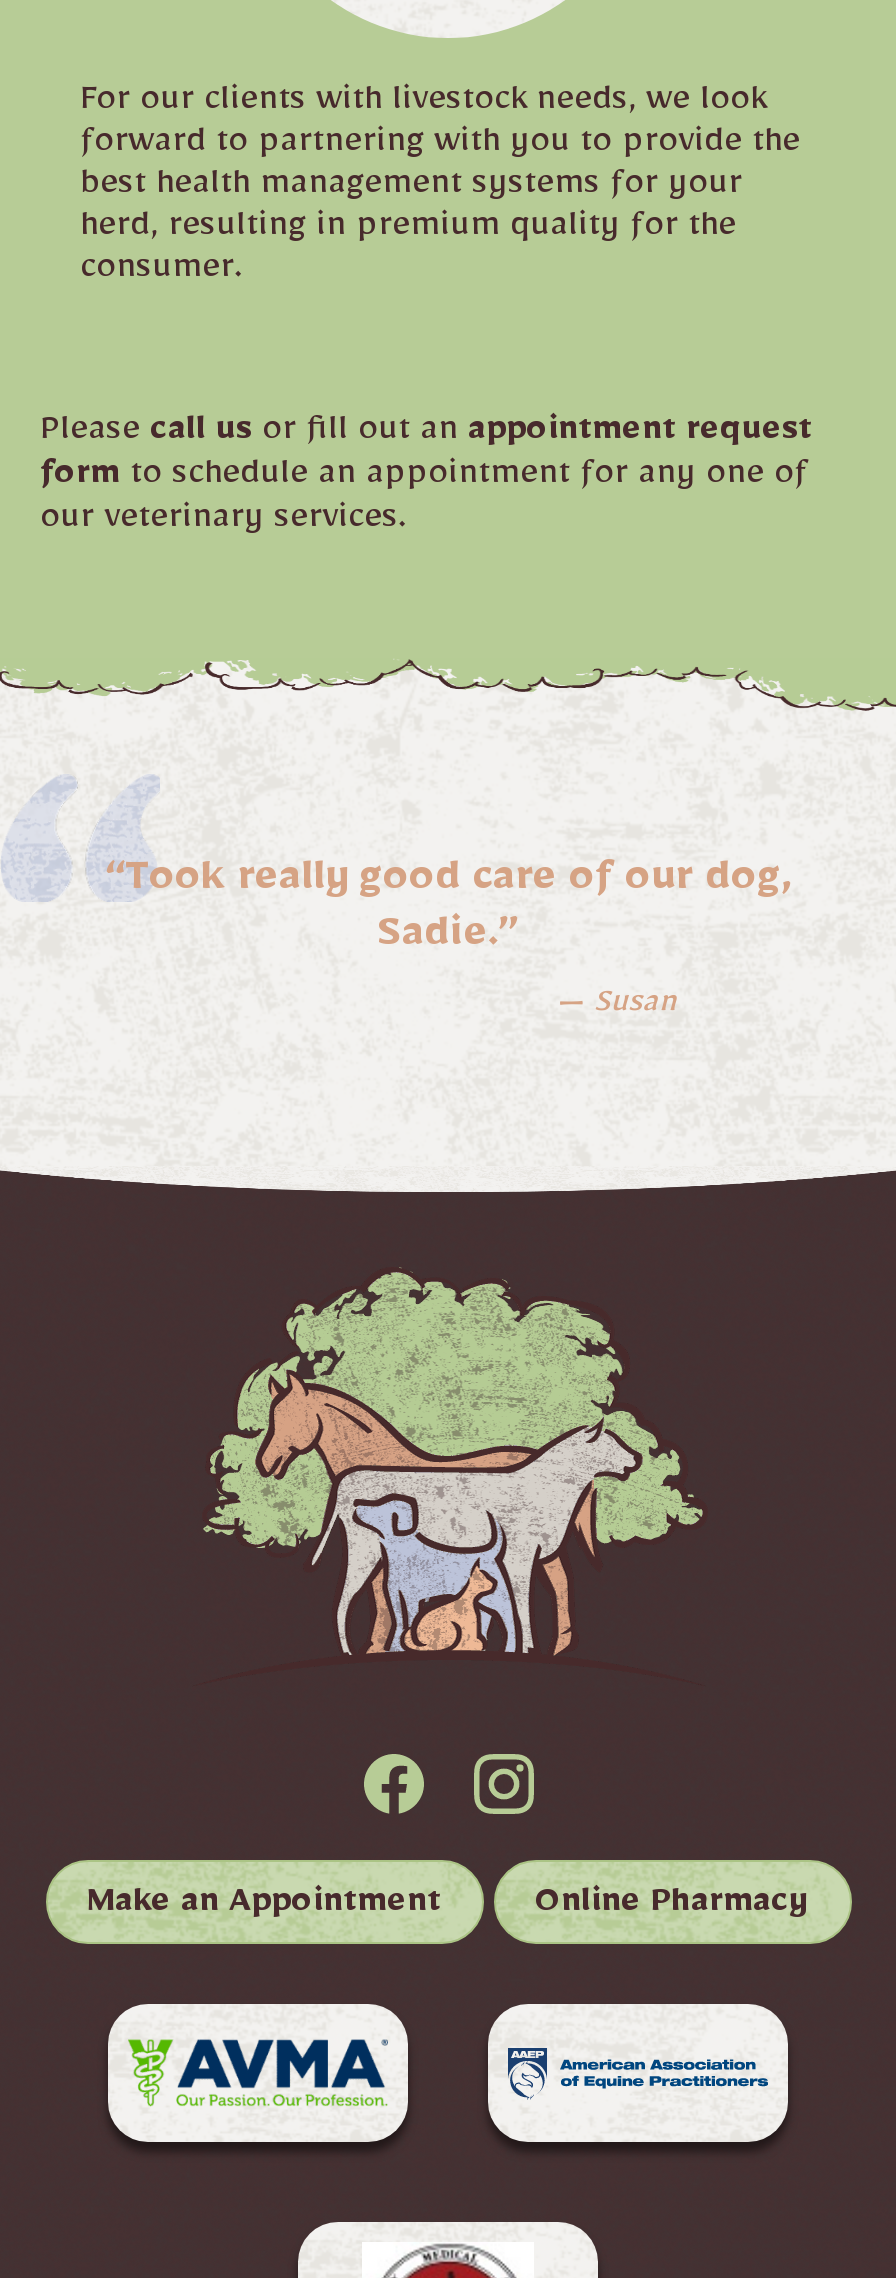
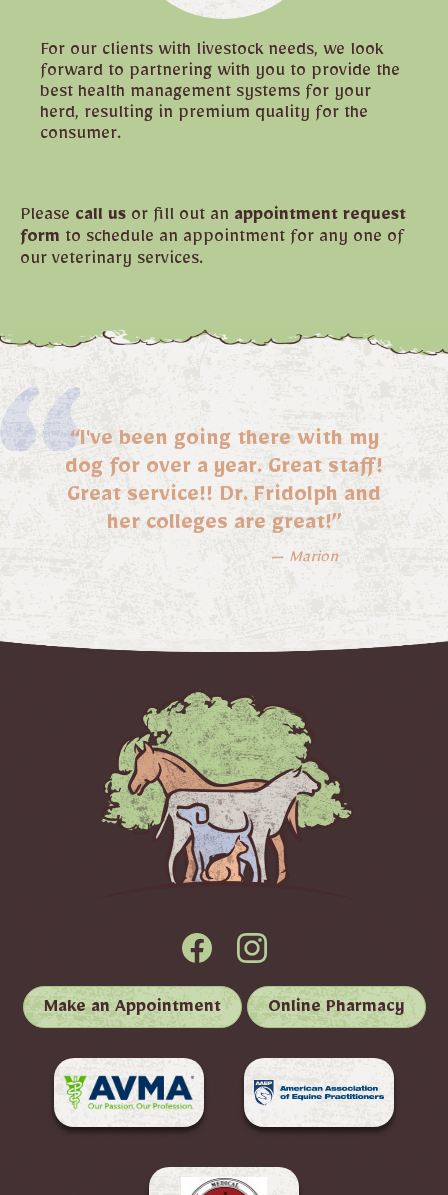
[105,836,791,1030] “Took really good care of our dog, | Sadie.” | — Susan -> [65,418,383,571] “I've been going there with my | dog for over a year. Great staff! | Great service!! Dr. Fridolph and | her colleges are great!” | — Marion

